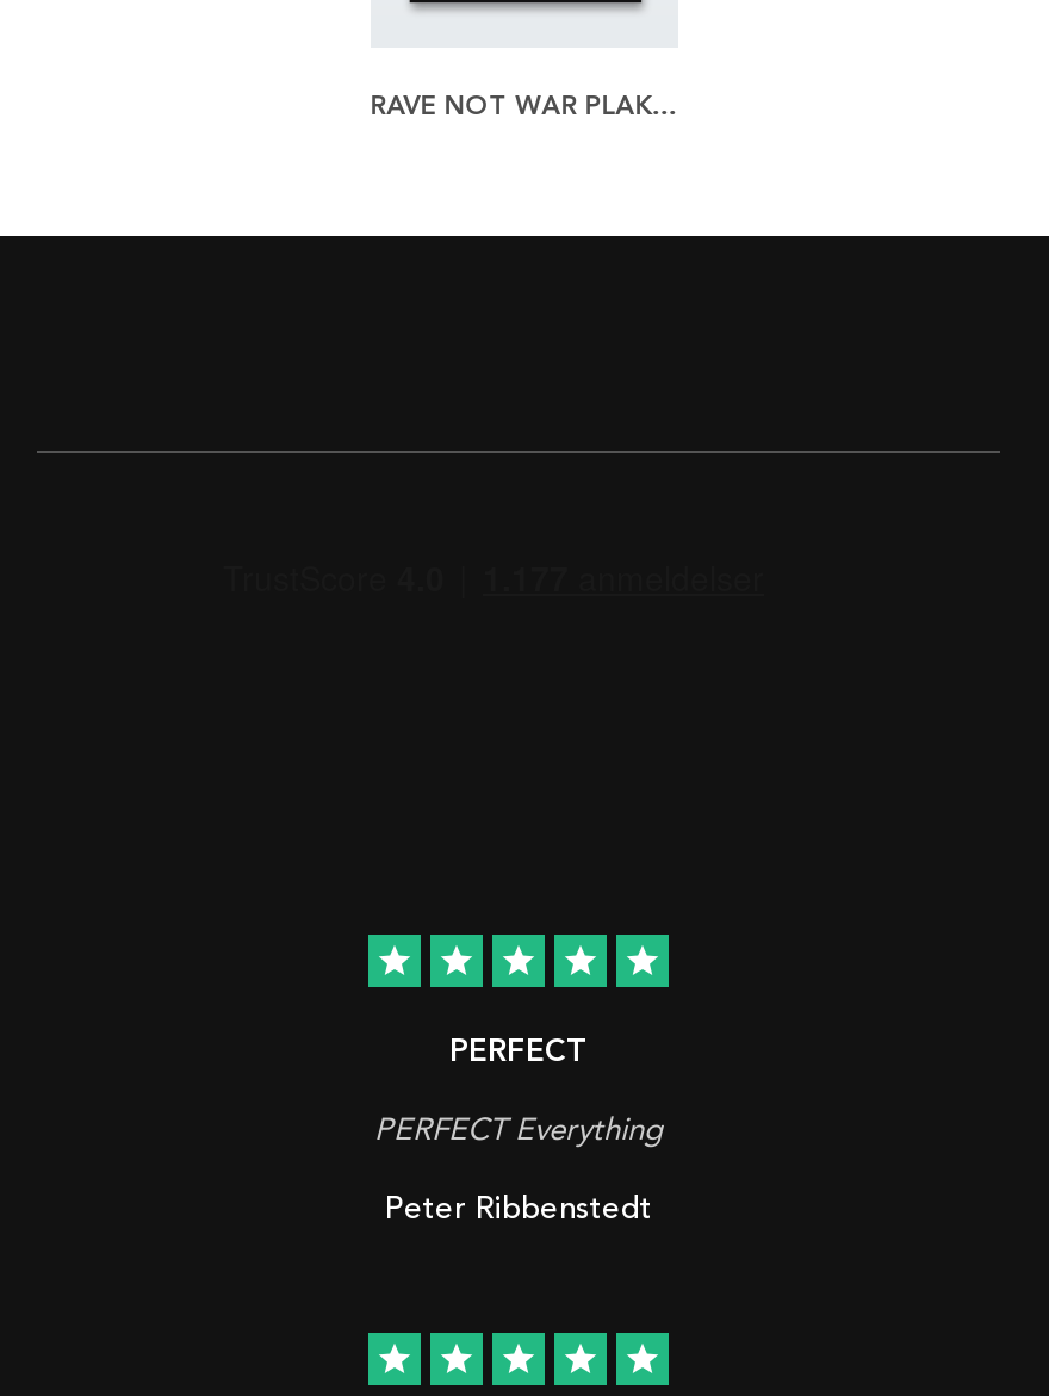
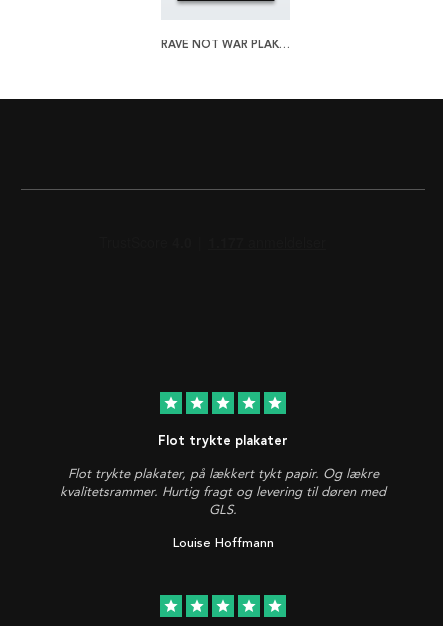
[449,1032,588,1068] PERFECT -> [158,433,288,448] Flot trykte plakater
[374,1111,663,1147] PERFECT Everything -> [60,466,386,517] Flot trykte plakater, på lækkert tykt papir. Og lækre | kvalitetsrammer. Hurtig fragt og levering til døren med | GLS.
[385,1190,652,1228] Peter Ribbenstedt -> [172,535,273,551] Louise Hoffmann

